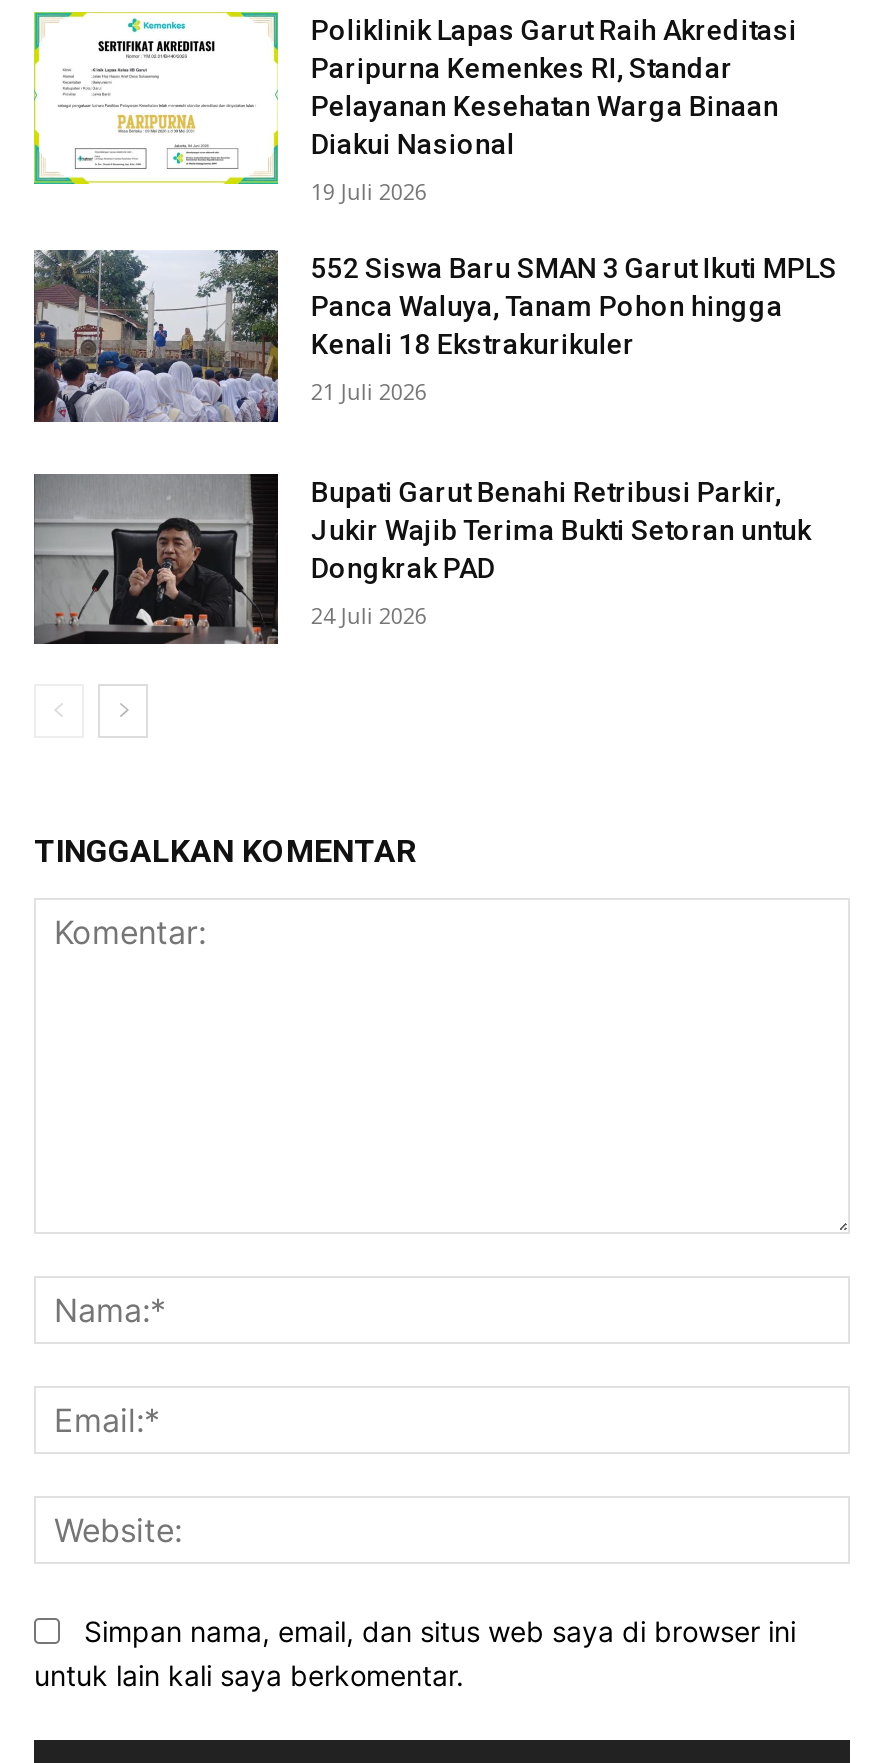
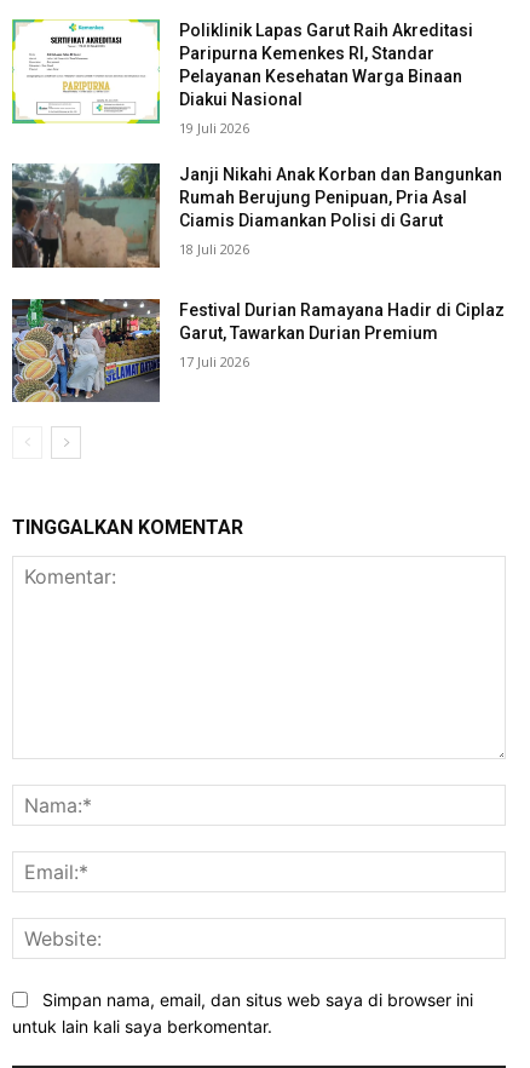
[34,248,837,424] [image] | 552 Siswa Baru SMAN 3 Garut Ikuti MPLS | Panca Waluya, Tanam Pohon hingga | Kenali 18 Ekstrakurikuler -> [11,163,503,269] [image] | Janji Nikahi Anak Korban dan Bangunkan | Rumah Berujung Penipuan, Pria Asal | Ciamis Diamankan Polisi di Garut
[311,376,427,406] 21 Juli 2026 -> [180,240,250,258] 18 Juli 2026
[34,472,811,646] [image] | Bupati Garut Benahi Retribusi Parkir, | Jukir Wajib Terima Bukti Setoran untuk | Dongkrak PAD -> [12,298,505,403] [image] | Festival Durian Ramayana Hadir di Ciplaz | Garut, Tawarkan Durian Premium
[311,600,427,630] 24 Juli 2026 -> [180,352,250,370] 17 Juli 2026

